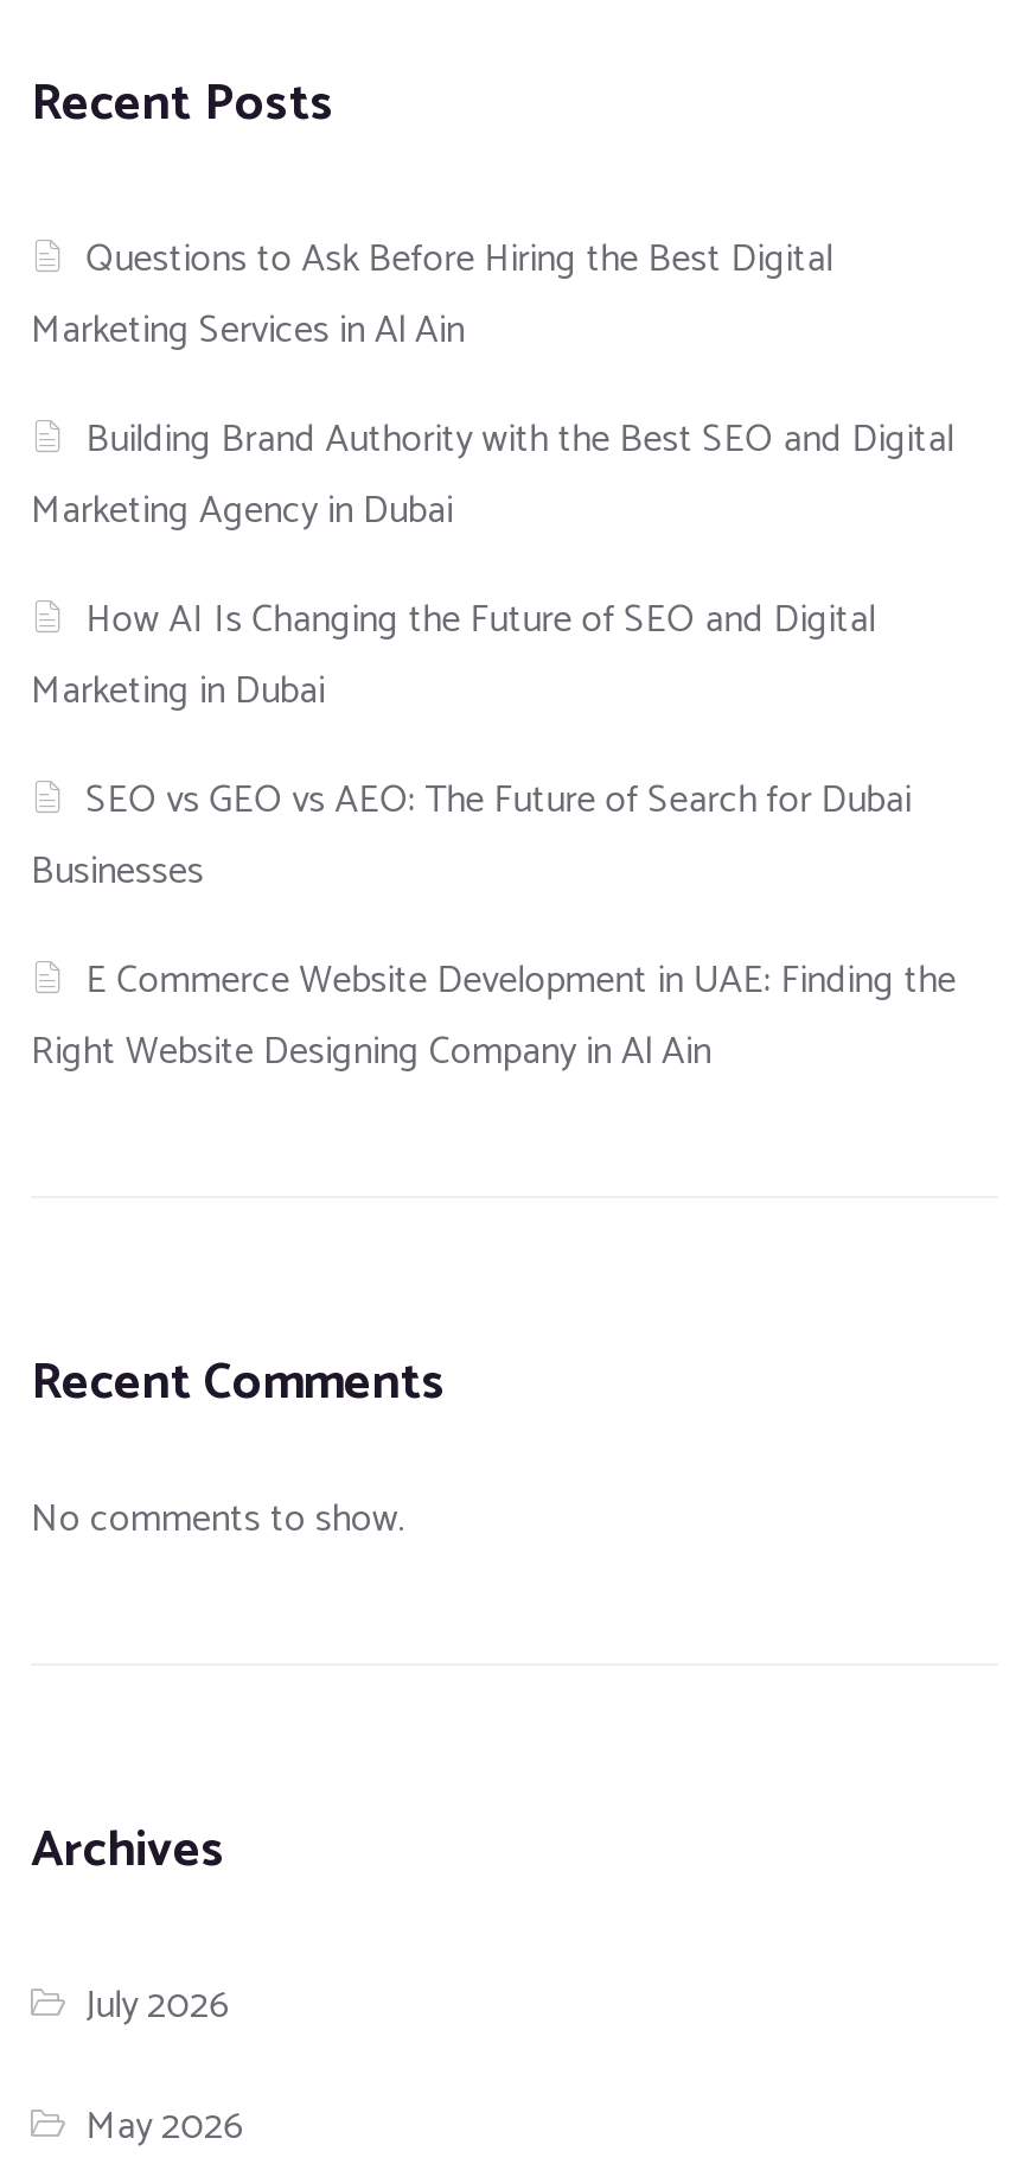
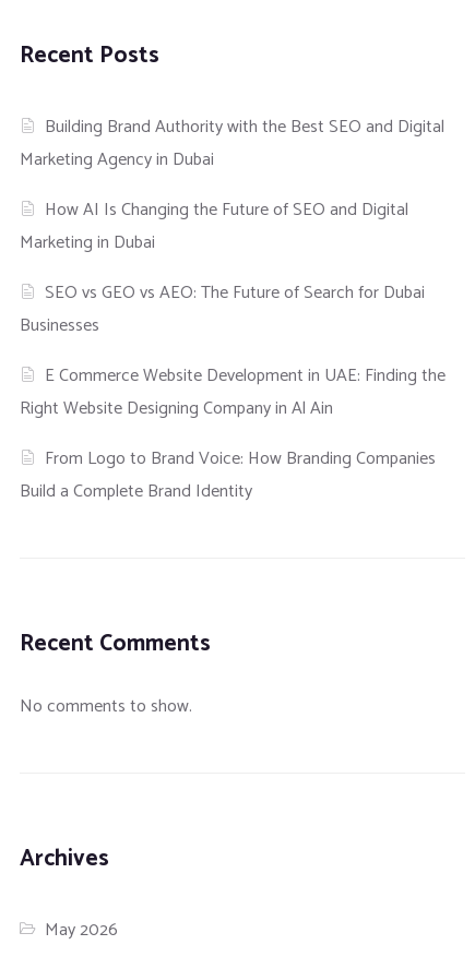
[31,228,833,363] Questions to Ask Before Hiring the Best Digital | Marketing Services in Al Ain -> none
moved [31,408,956,1085] -> [20,113,446,424]: Building Brand Authority with the Best SEO and Digital | Marketing Agency in Dubai | How AI Is Changing the Future of SEO and Digital | Marketing in Dubai | SEO vs GEO vs AEO: The Future of Search for Dubai | Businesses | E Commerce Website Development in UAE: Finding the | Right Website Designing Company in Al Ain
none -> [20,444,436,506] From Logo to Brand Voice: How Branding Companies | Build a Complete Brand Identity
[86,1975,231,2039] July 2026 -> none

